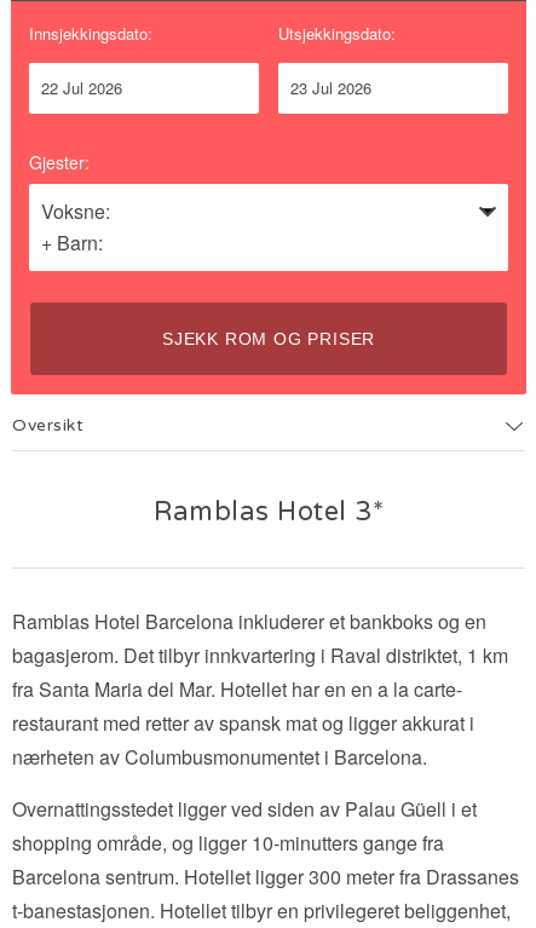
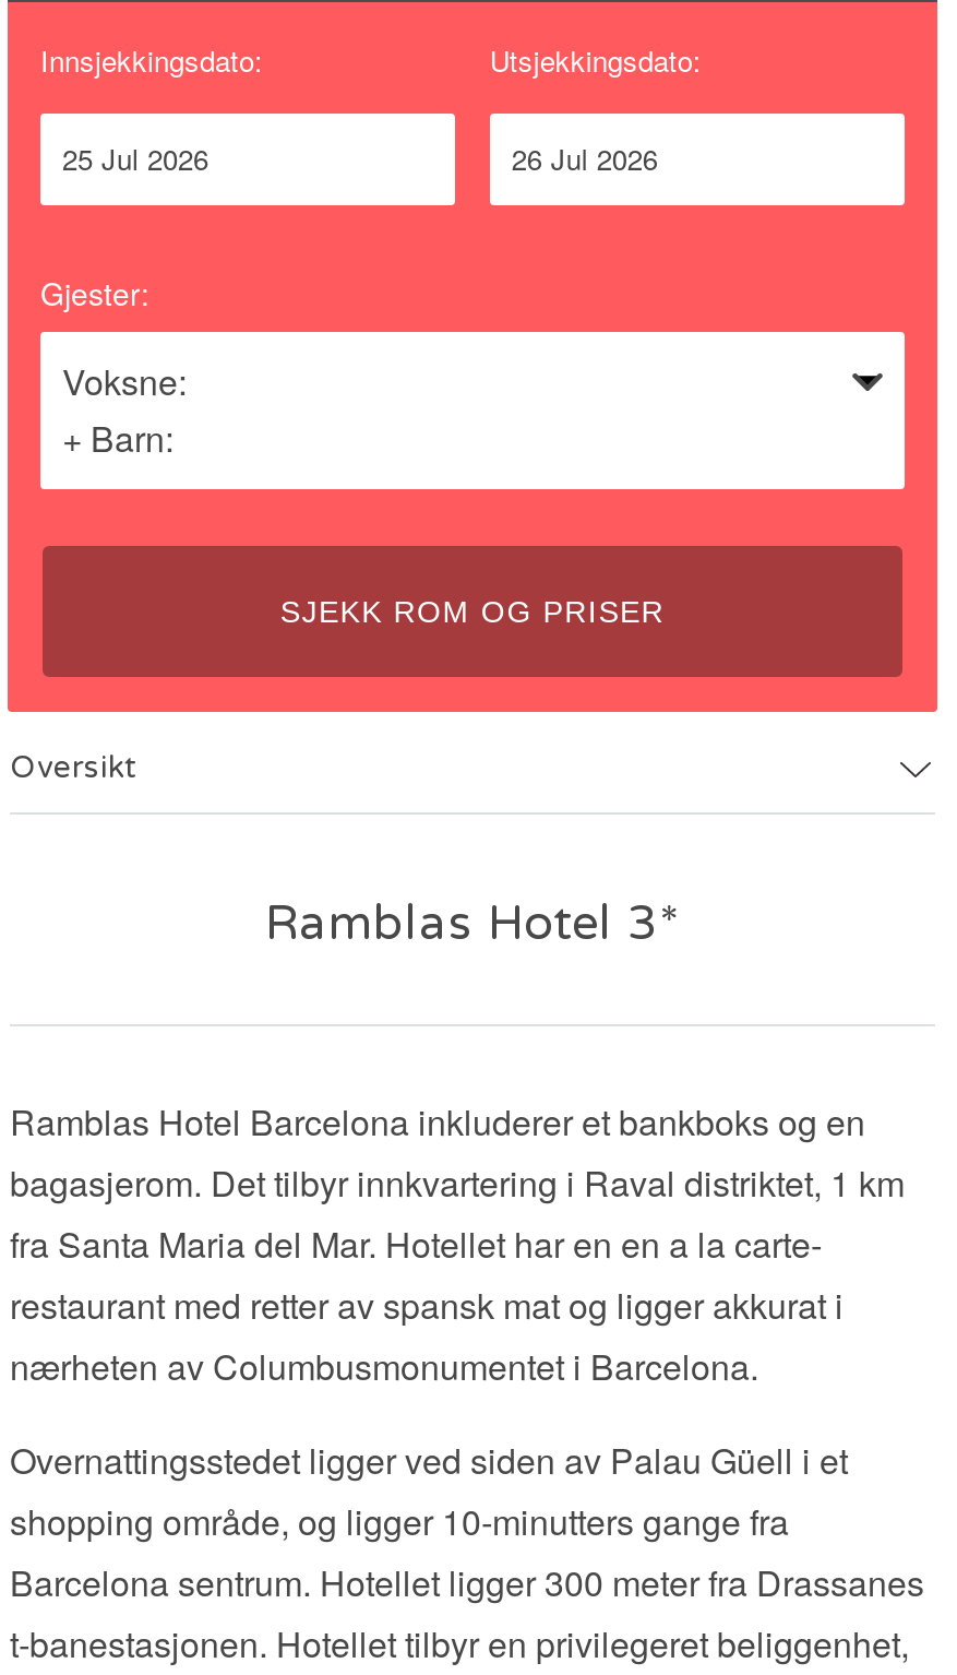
[41,76,122,99] 22 Jul 2026 -> [62,138,208,179] 25 Jul 2026
[290,76,371,99] 23 Jul 2026 -> [512,138,658,179] 26 Jul 2026

